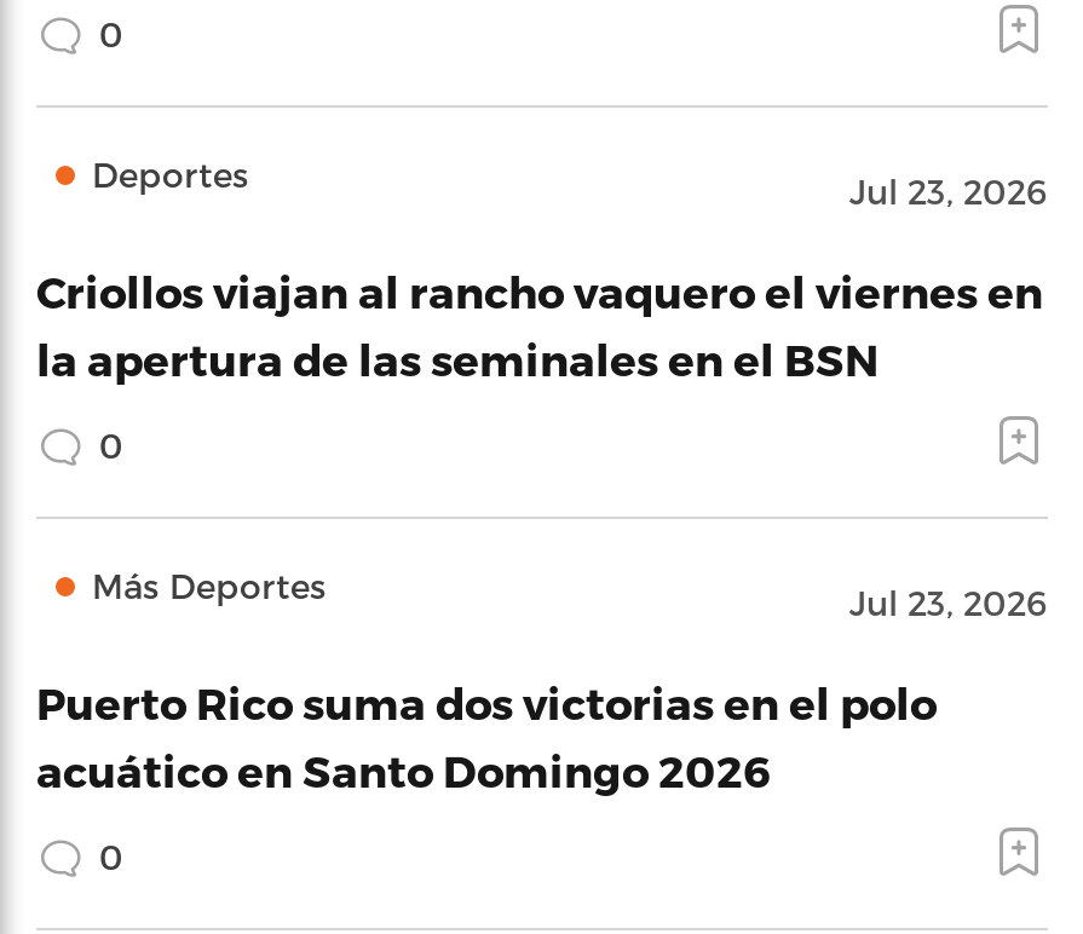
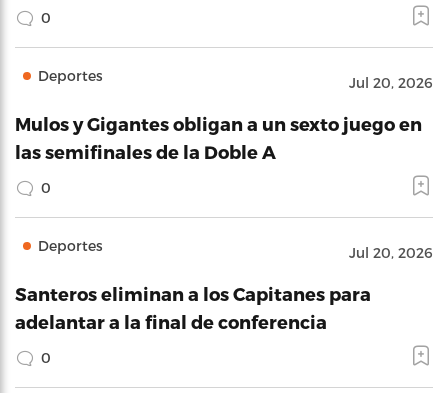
[849,171,1048,212] Jul 23, 2026 -> [349,74,433,91] Jul 20, 2026
[36,265,1043,384] Criollos viajan al rancho vaquero el viernes en | la apertura de las seminales en el BSN -> [15,113,422,162] Mulos y Gigantes obligan a un sexto juego en | las semifinales de la Doble A
[92,565,1048,623] Más Deportes | Jul 23, 2026 -> [38,237,433,261] Deportes | Jul 20, 2026
[36,676,937,795] Puerto Rico suma dos victorias en el polo | acuático en Santo Domingo 2026 -> [15,283,371,332] Santeros eliminan a los Capitanes para | adelantar a la final de conferencia

